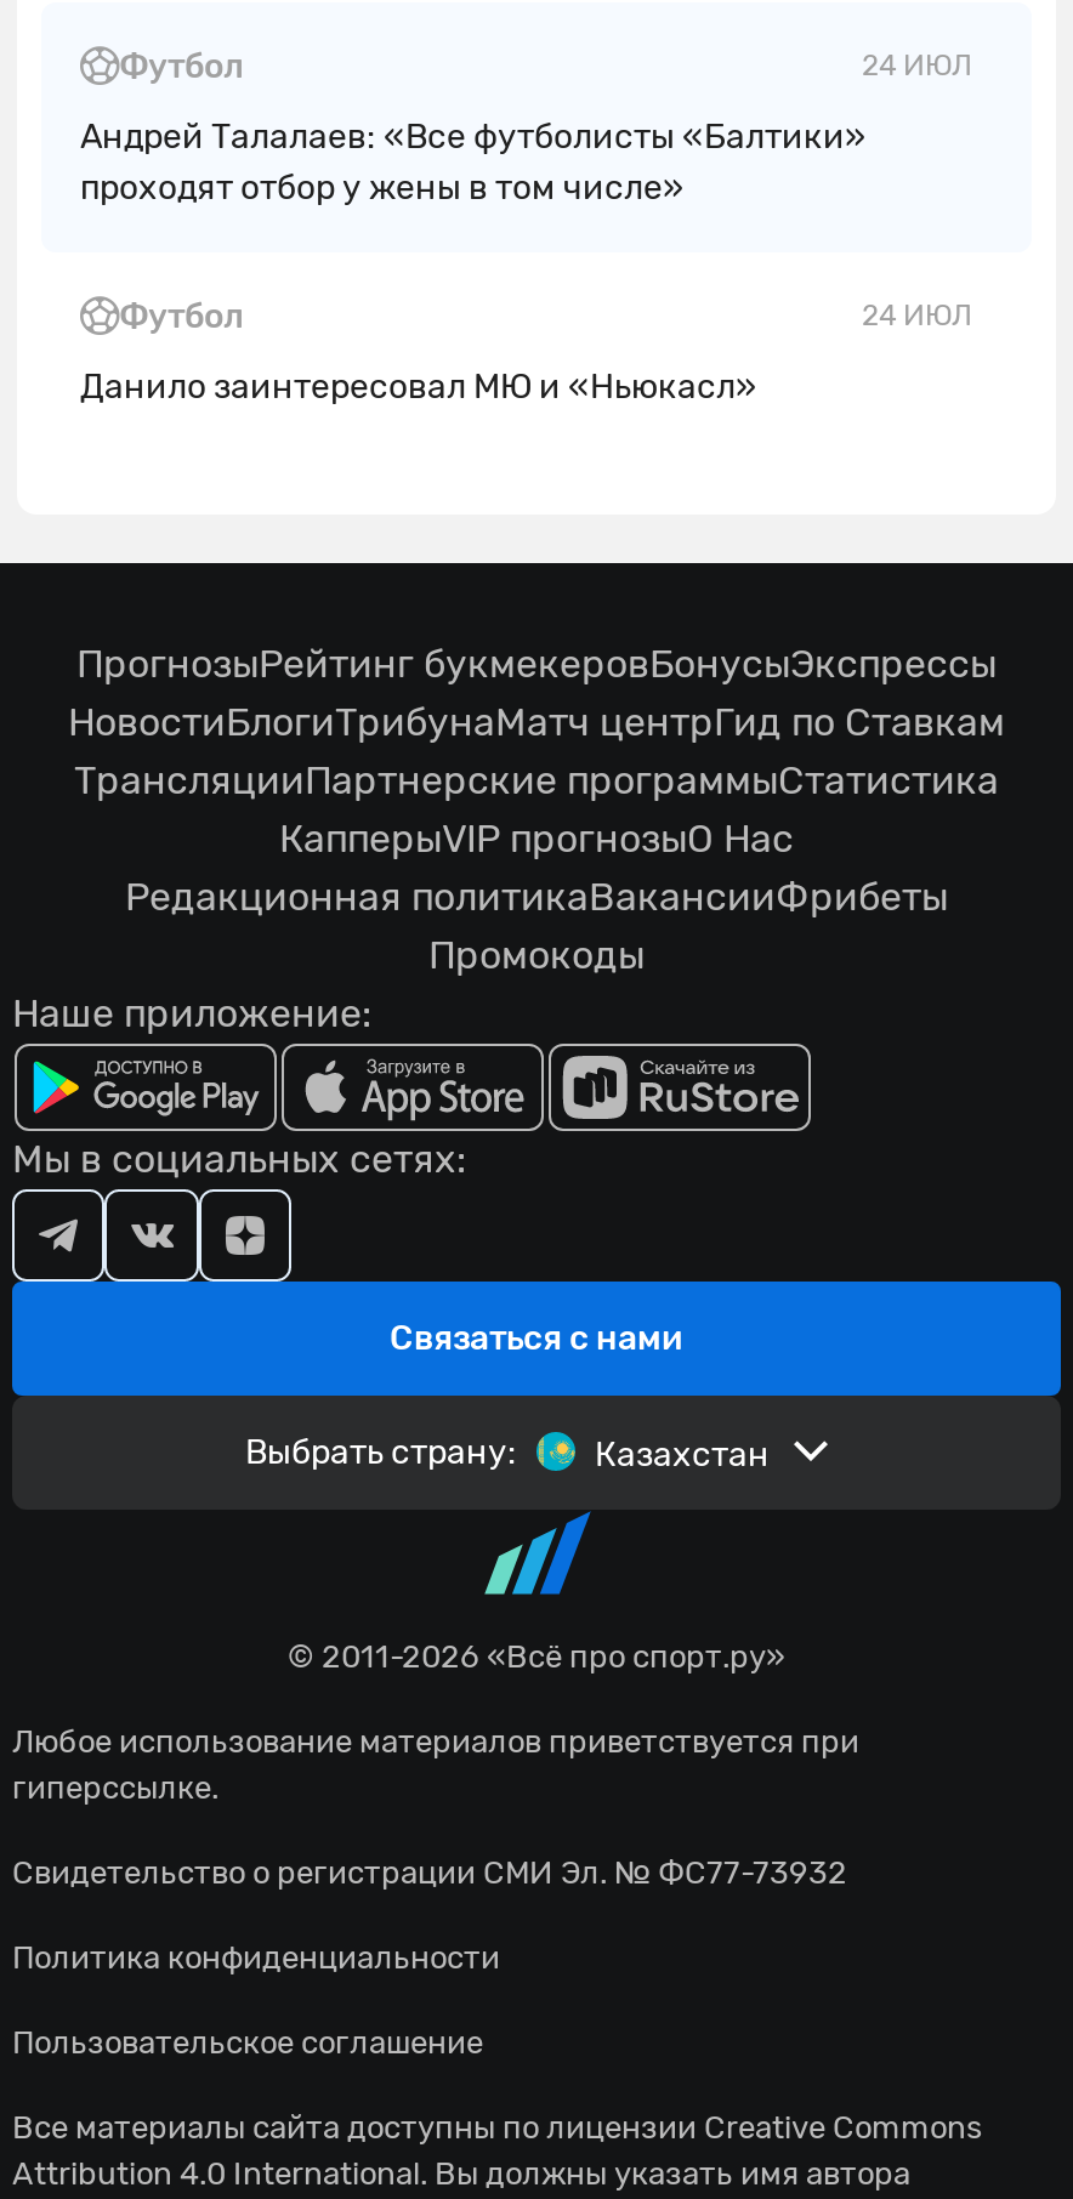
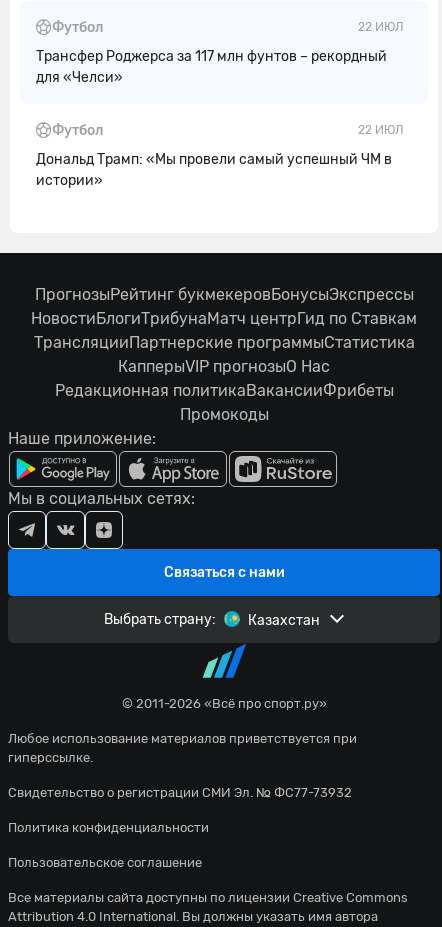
[862,50,971,83] 24 ИЮЛ -> [358,20,403,34] 22 ИЮЛ
[80,116,867,208] Андрей Талалаев: «Все футболисты «Балтики» | проходят отбор у жены в том числе» -> [36,48,387,86] Трансфер Роджерса за 117 млн фунтов – рекордный | для «Челси»
[862,300,971,333] 24 ИЮЛ -> [358,123,403,137] 22 ИЮЛ
[80,366,757,408] Данило заинтересовал МЮ и «Ньюкасл» -> [36,151,392,189] Дональд Трамп: «Мы провели самый успешный ЧМ в | истории»

